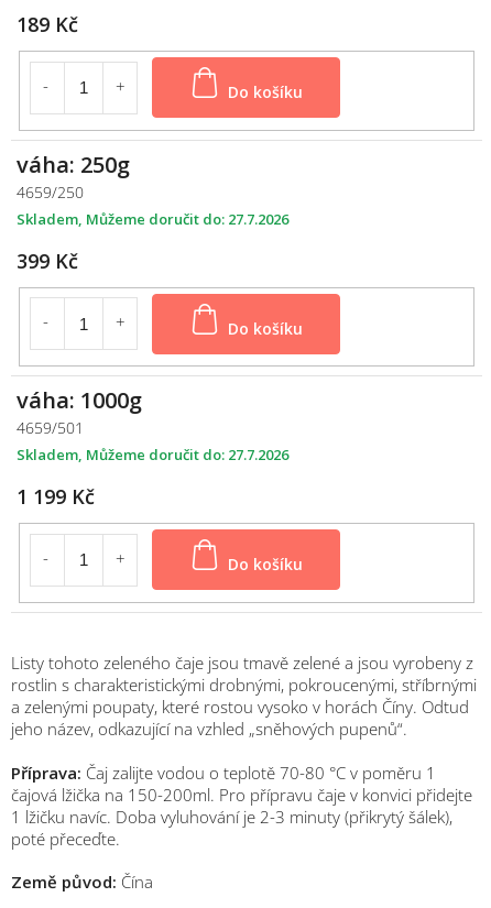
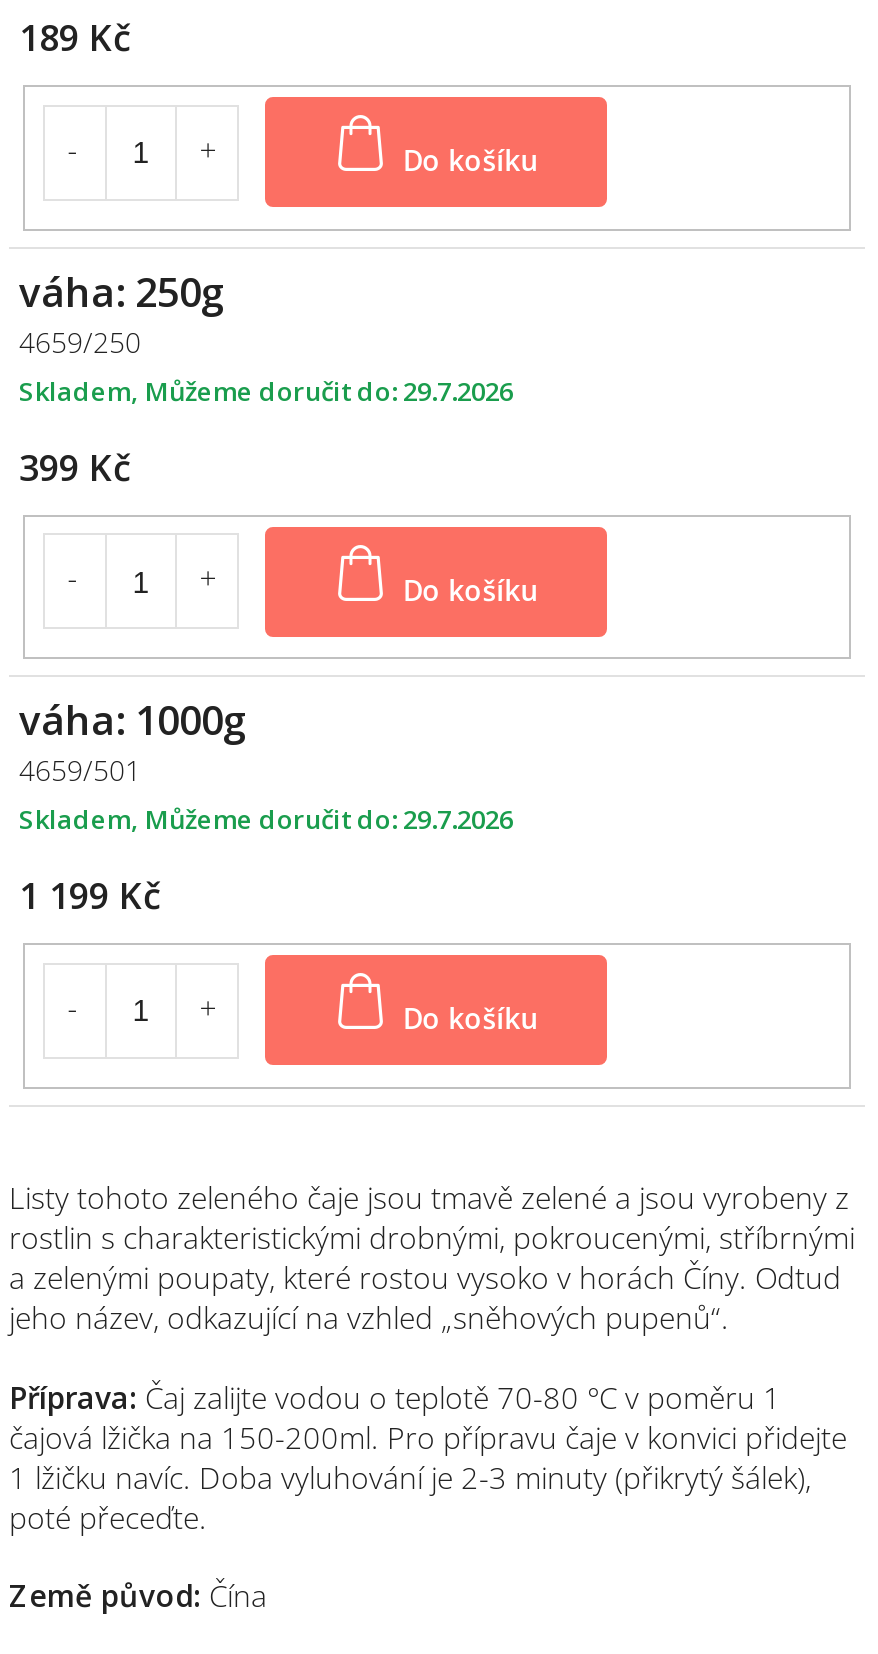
[228,209,288,229] 27.7.2026 -> [403,373,513,409] 29.7.2026
[228,445,288,465] 27.7.2026 -> [403,801,513,837] 29.7.2026

